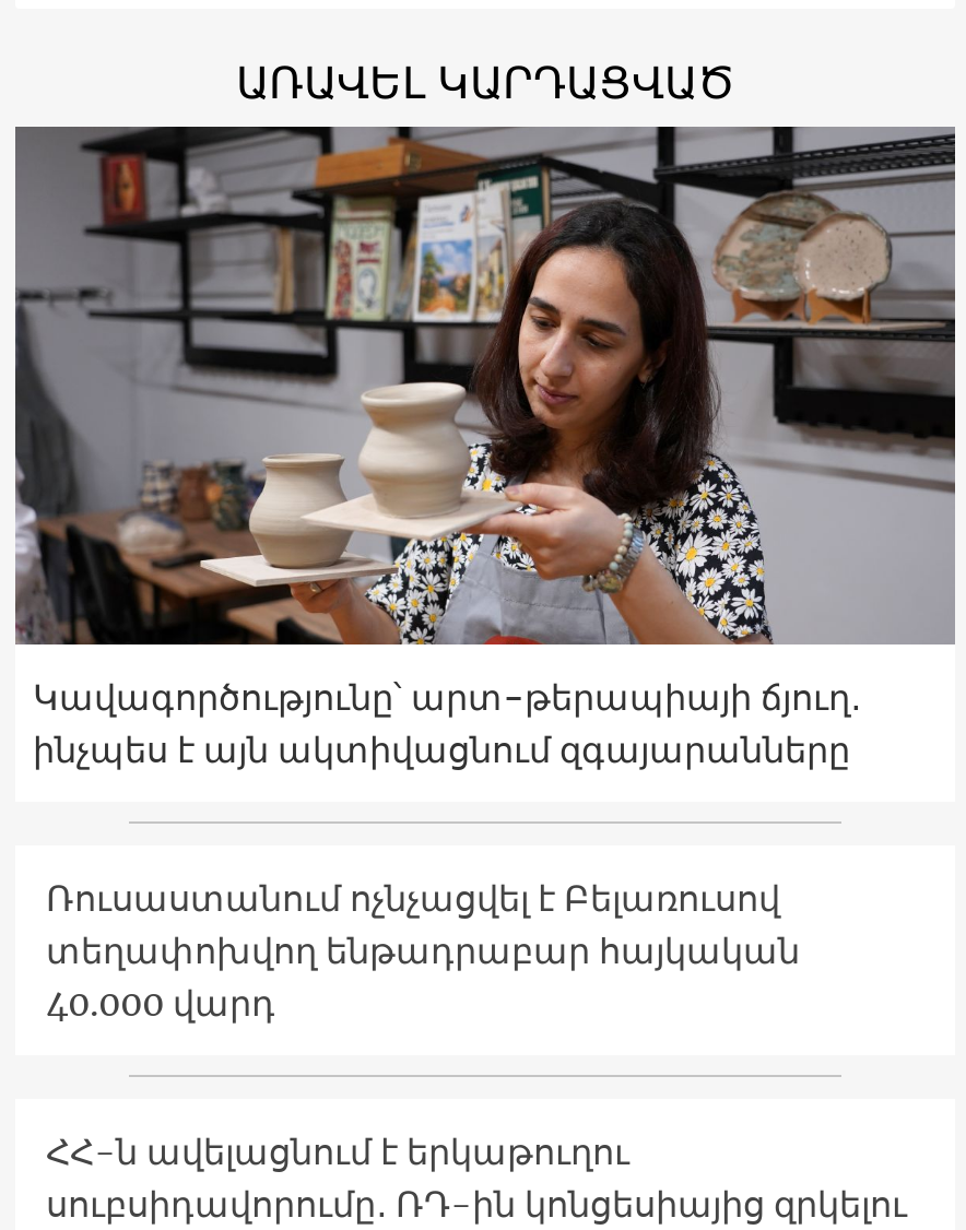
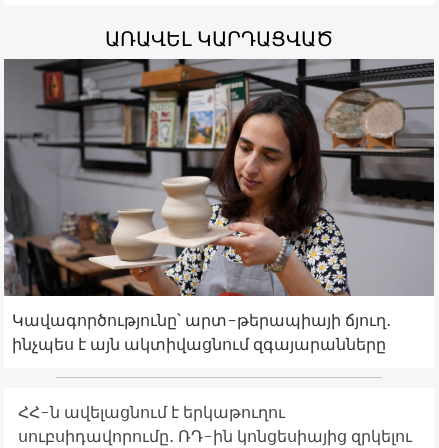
[46,875,800,1024] Ռուսաստանում ոչնչացվել է Բելառուսով | տեղափոխվող ենթադրաբար հայկական | 40.000 վարդ -> none

